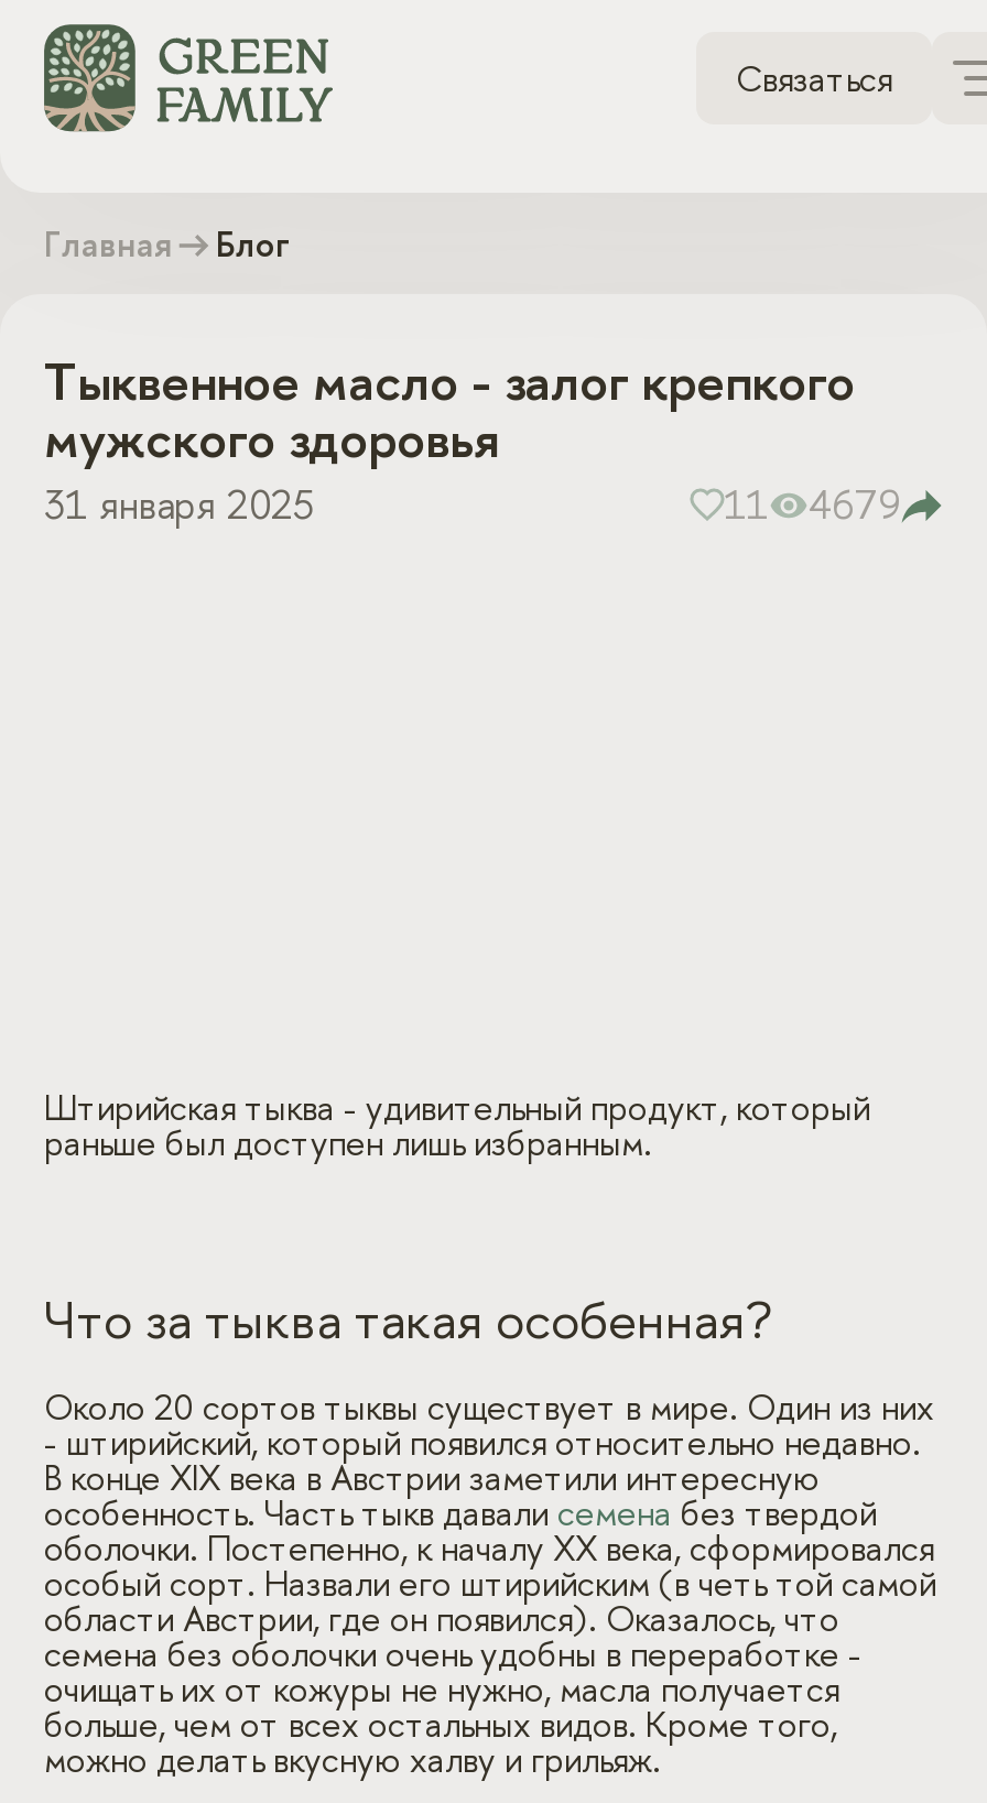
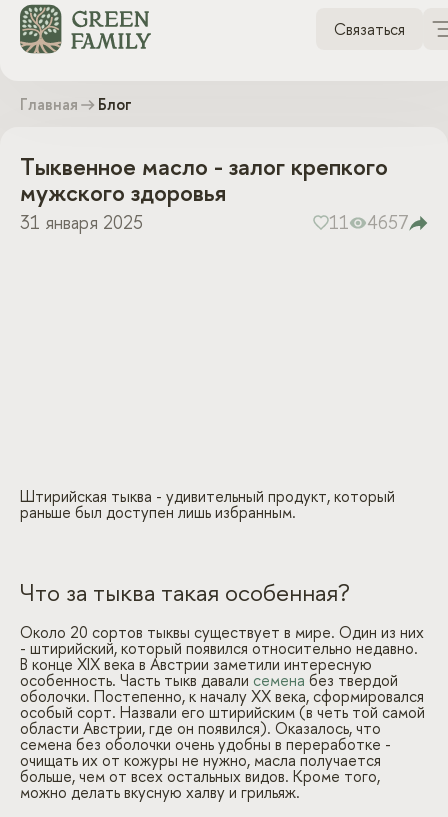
[809,477,901,532] 4679 -> [367,210,409,235] 4657

